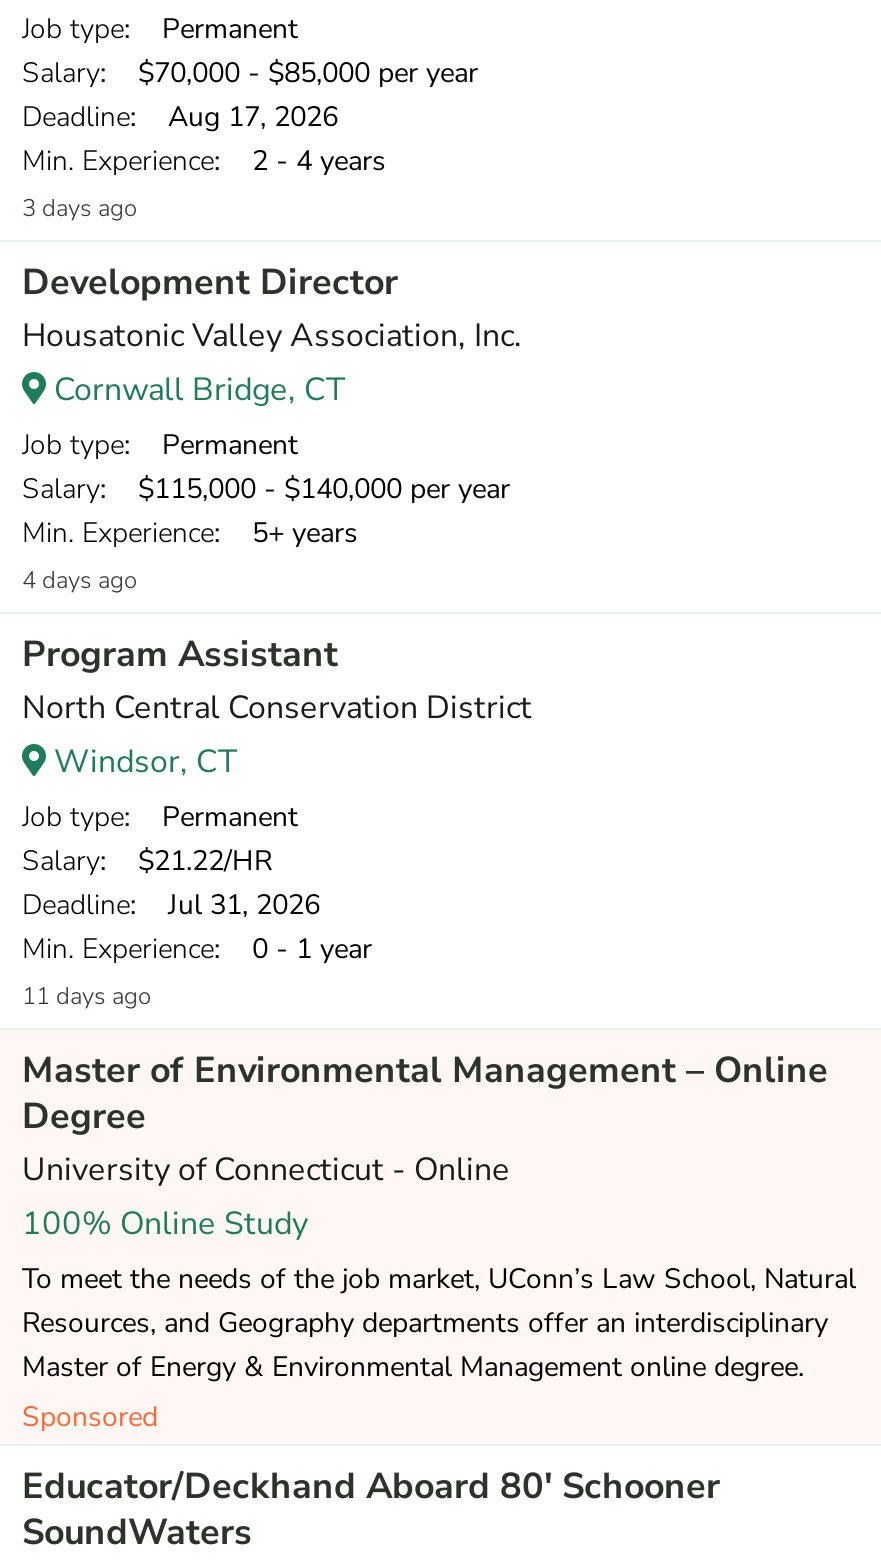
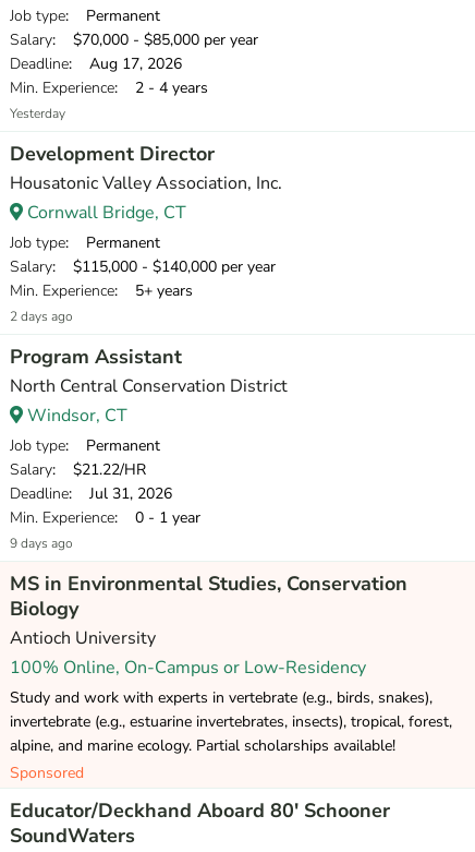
[22,192,138,224] 3 days ago -> [10,105,65,122] Yesterday
[22,564,138,596] 4 days ago -> [10,308,73,325] 2 days ago
[22,980,152,1012] 11 days ago -> [10,535,73,552] 9 days ago
[22,1046,856,1386] Master of Environmental Management – Online | Degree | University of Connecticut - Online | 100% Online Study | To meet the needs of the job market, UConn’s Law School, Natural | Resources, and Geography departments offer an interdisciplinary | Master of Energy & Environmental Management online degree. -> [10,571,452,756] MS in Environmental Studies, Conservation | Biology | Antioch University | 100% Online, On-Campus or Low-Residency | Study and work with experts in vertebrate (e.g., birds, snakes), | invertebrate (e.g., estuarine invertebrates, insects), tropical, forest, | alpine, and marine ecology. Partial scholarships available!

